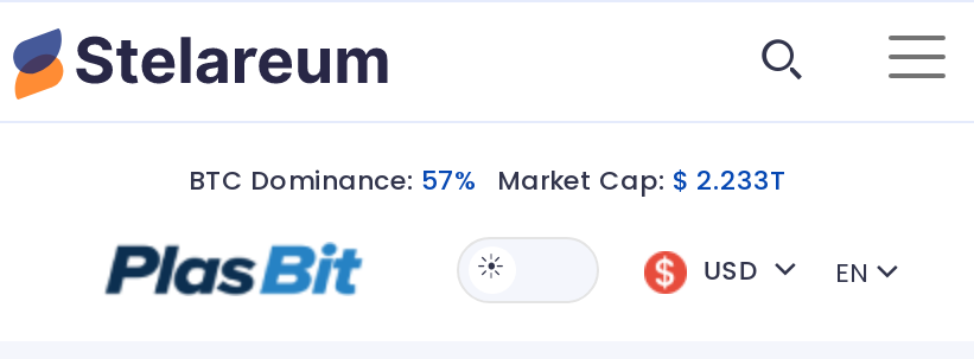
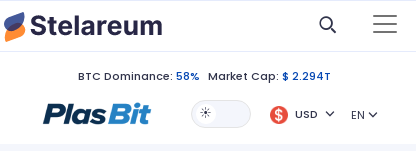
[189,160,787,198] BTC Dominance: 57% Market Cap: $ 2.233T -> [77,67,330,83] BTC Dominance: 58% Market Cap: $ 2.294T

